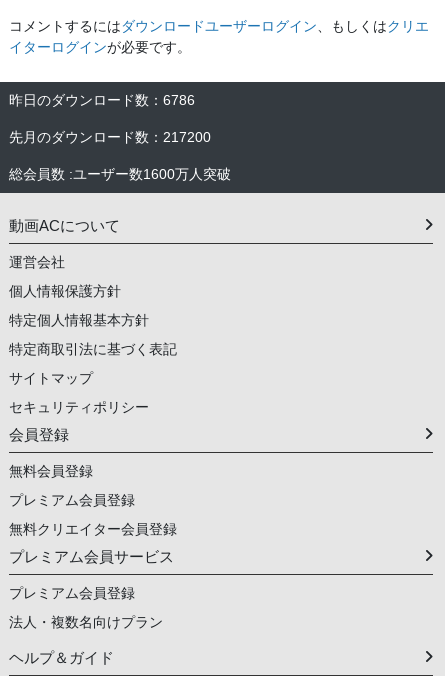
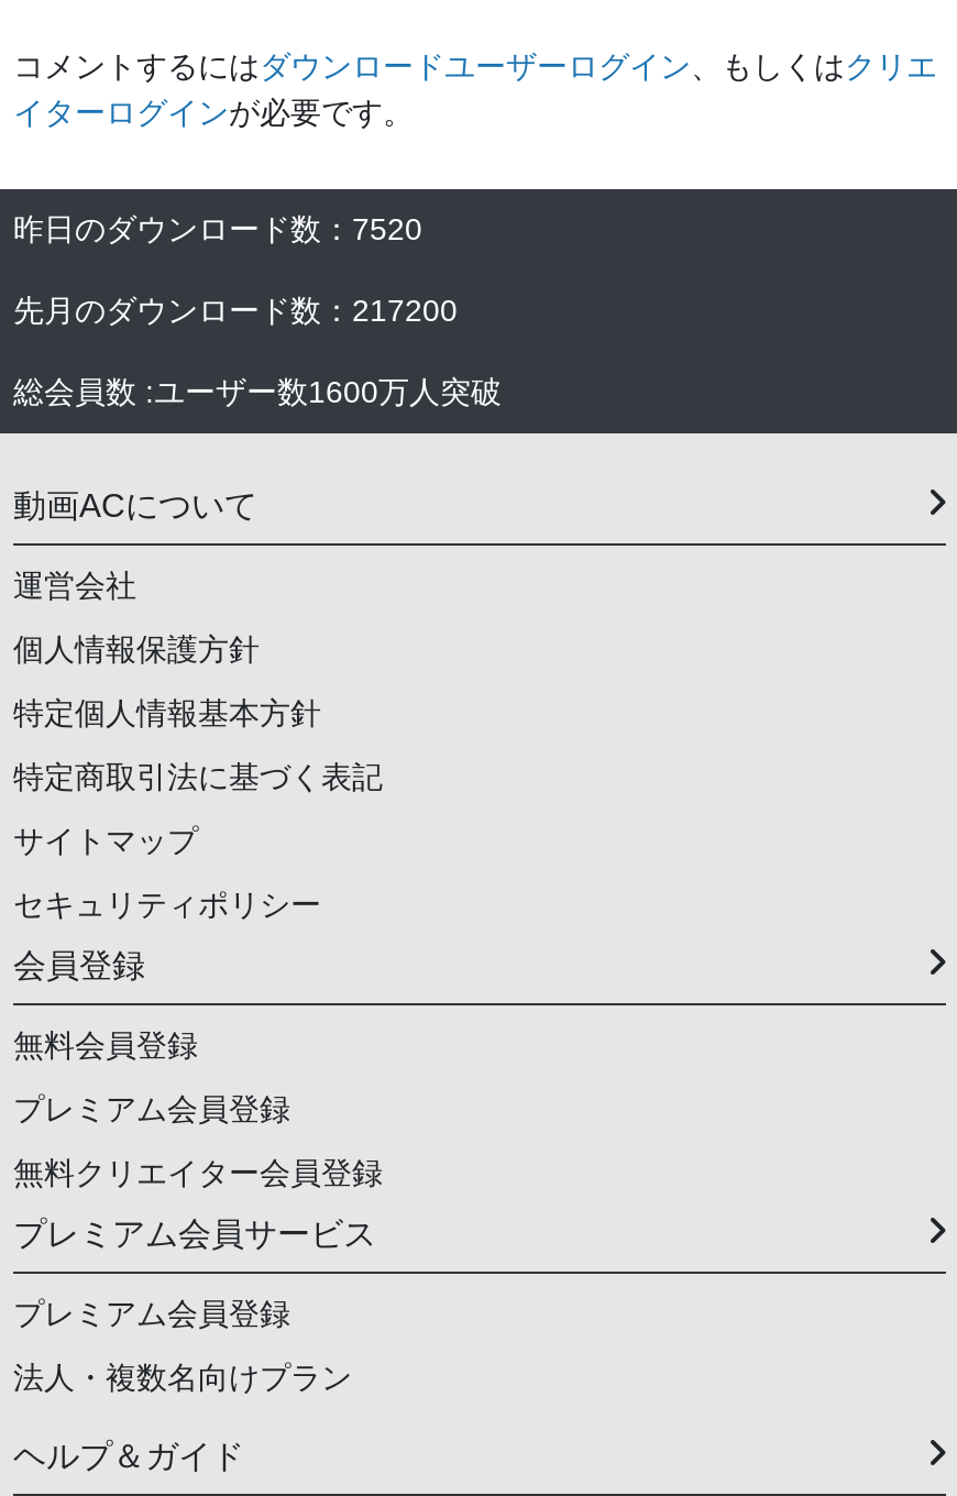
[9,92,195,108] 昨日のダウンロード数：6786 -> [13,211,422,246] 昨日のダウンロード数：7520

